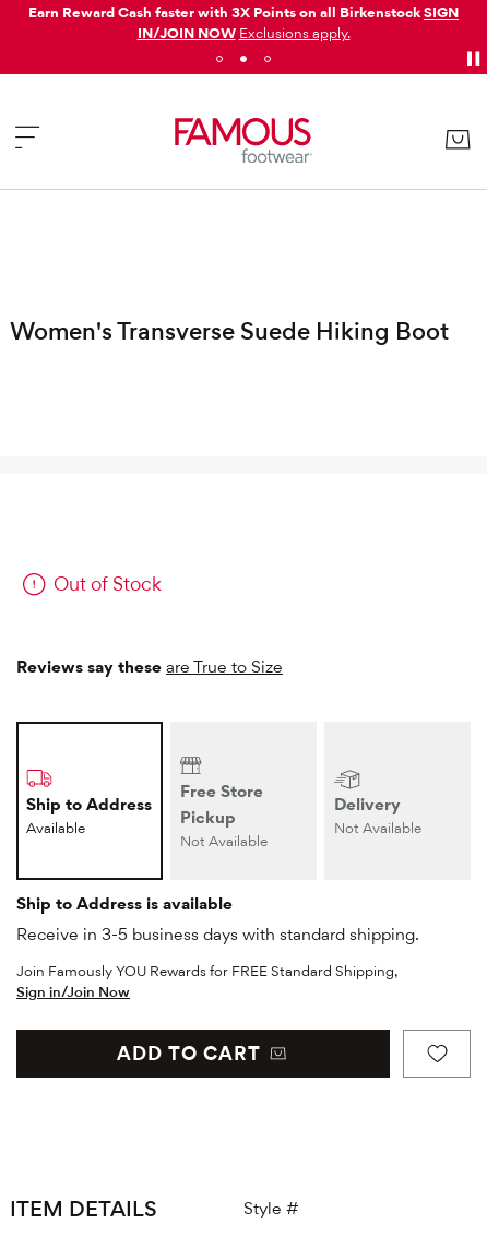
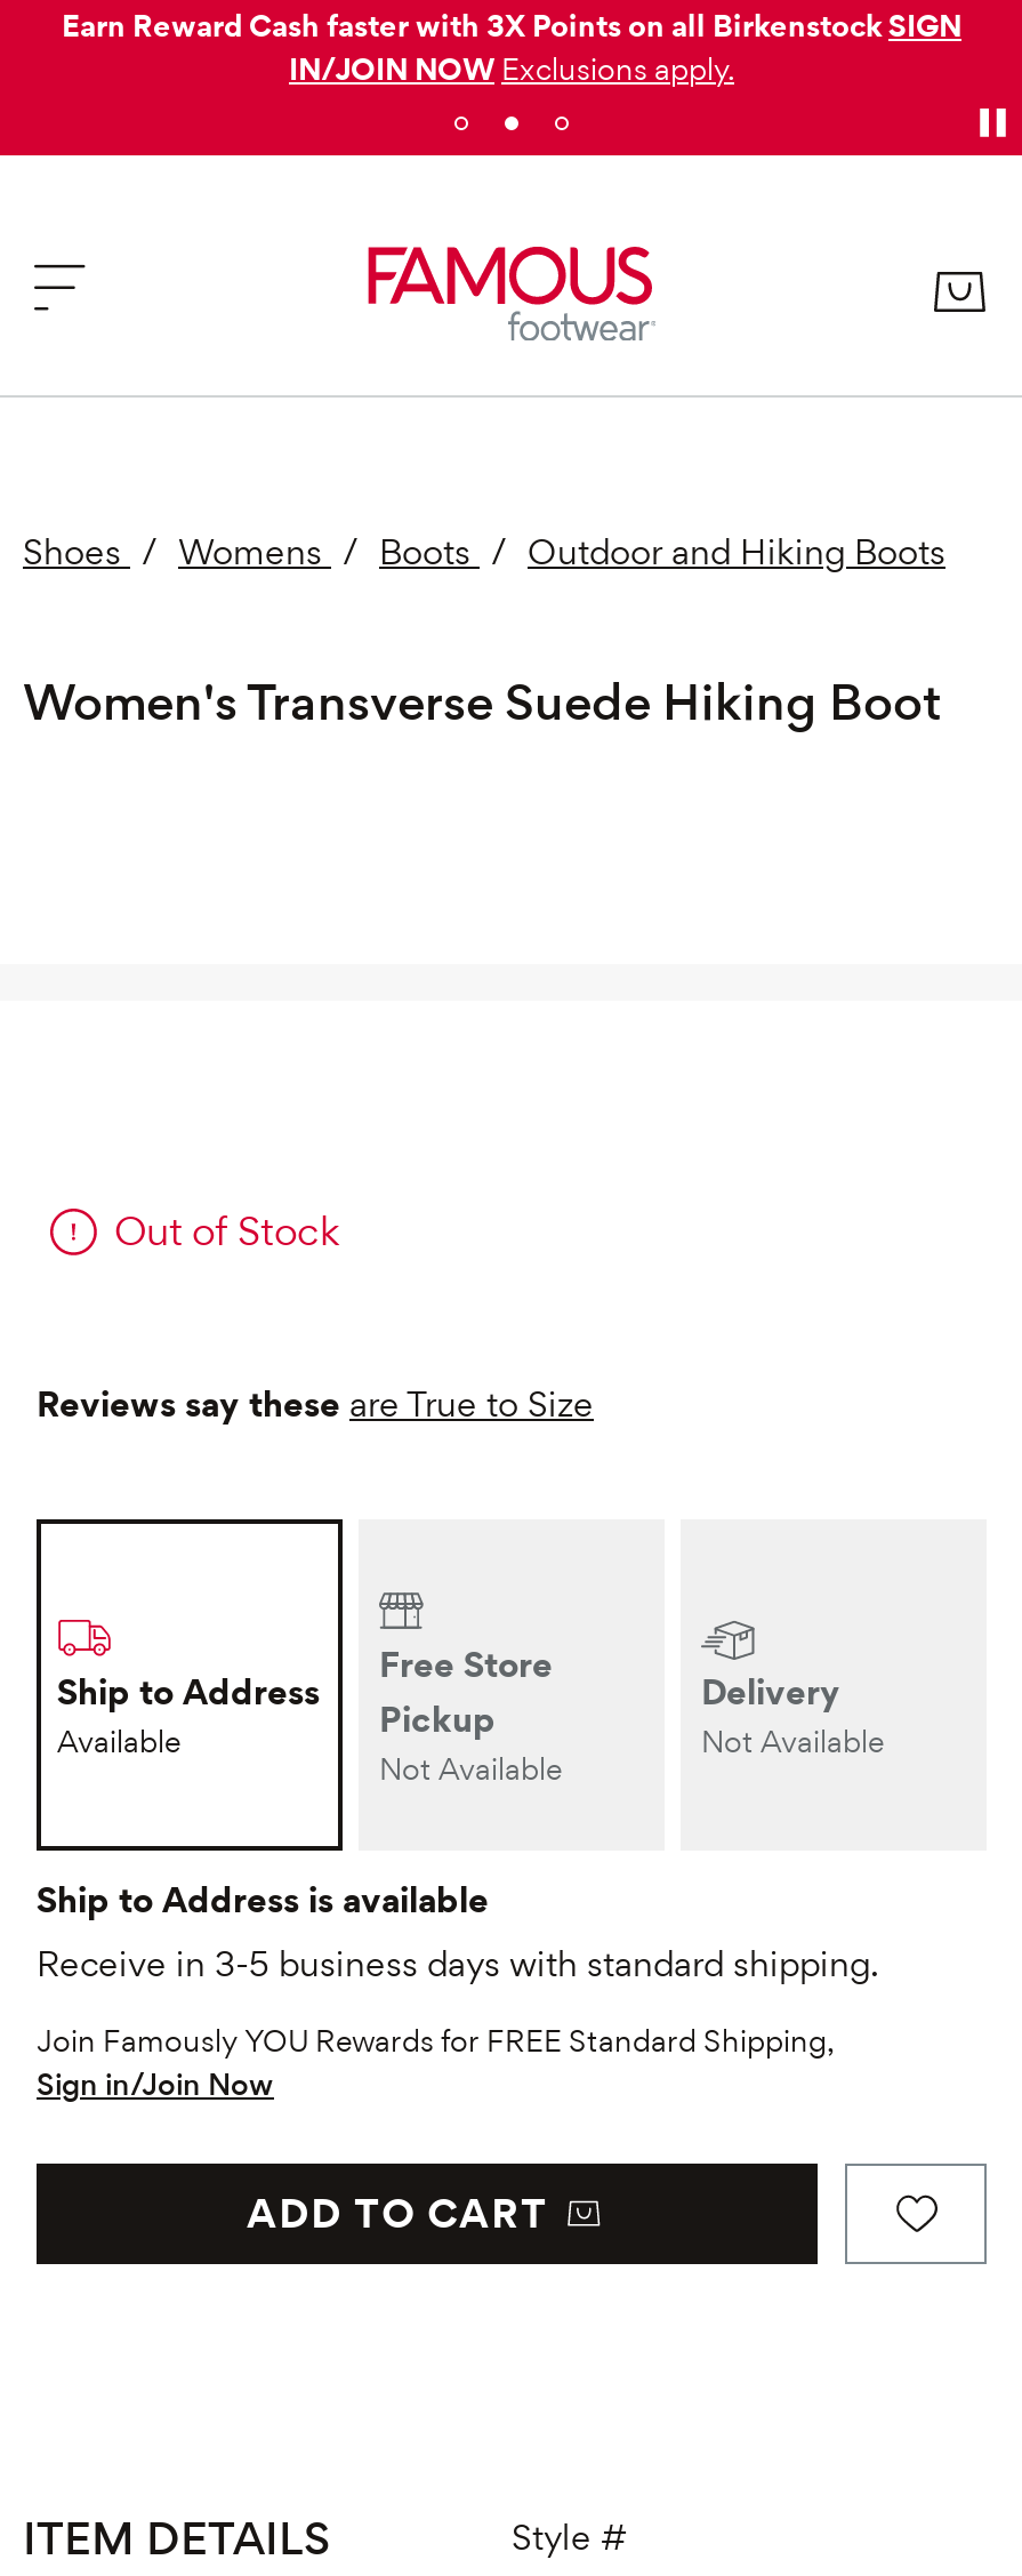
none -> [23,529,945,573] Shoes / Womens / Boots / Outdoor and Hiking Boots

